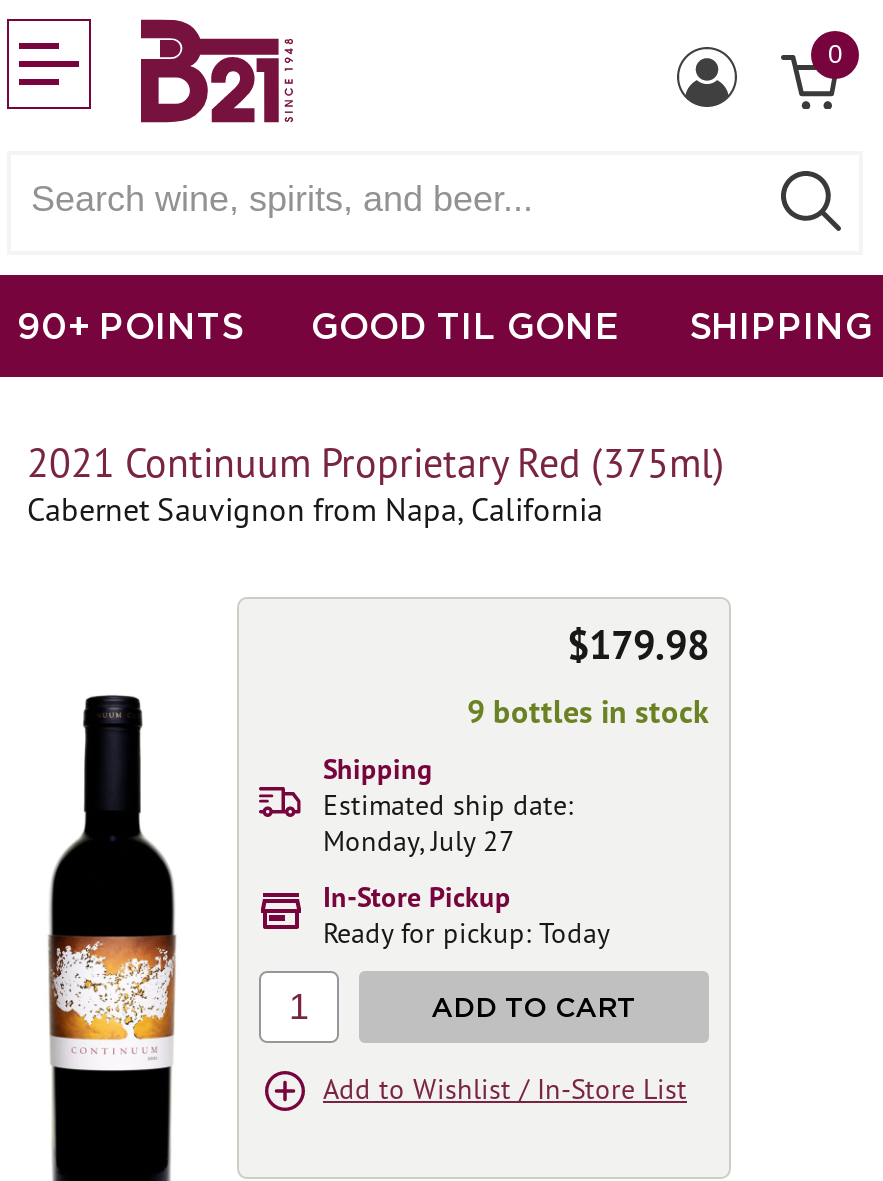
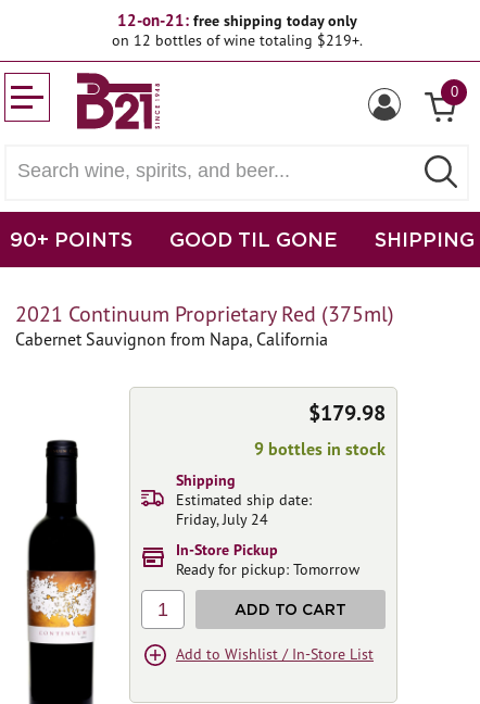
none -> [111,10,362,50] 12-on-21: free shipping today only | on 12 bottles of wine totaling $219+.
[323,823,515,859] Monday, July 27 -> [176,510,268,529] Friday, July 24
[323,915,611,951] Ready for pickup: Today -> [176,560,359,579] Ready for pickup: Tomorrow

